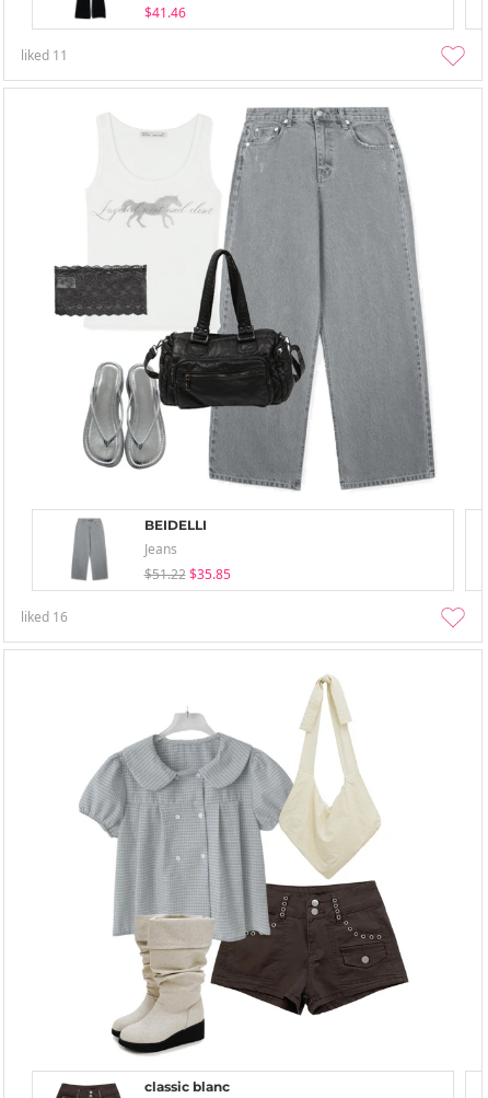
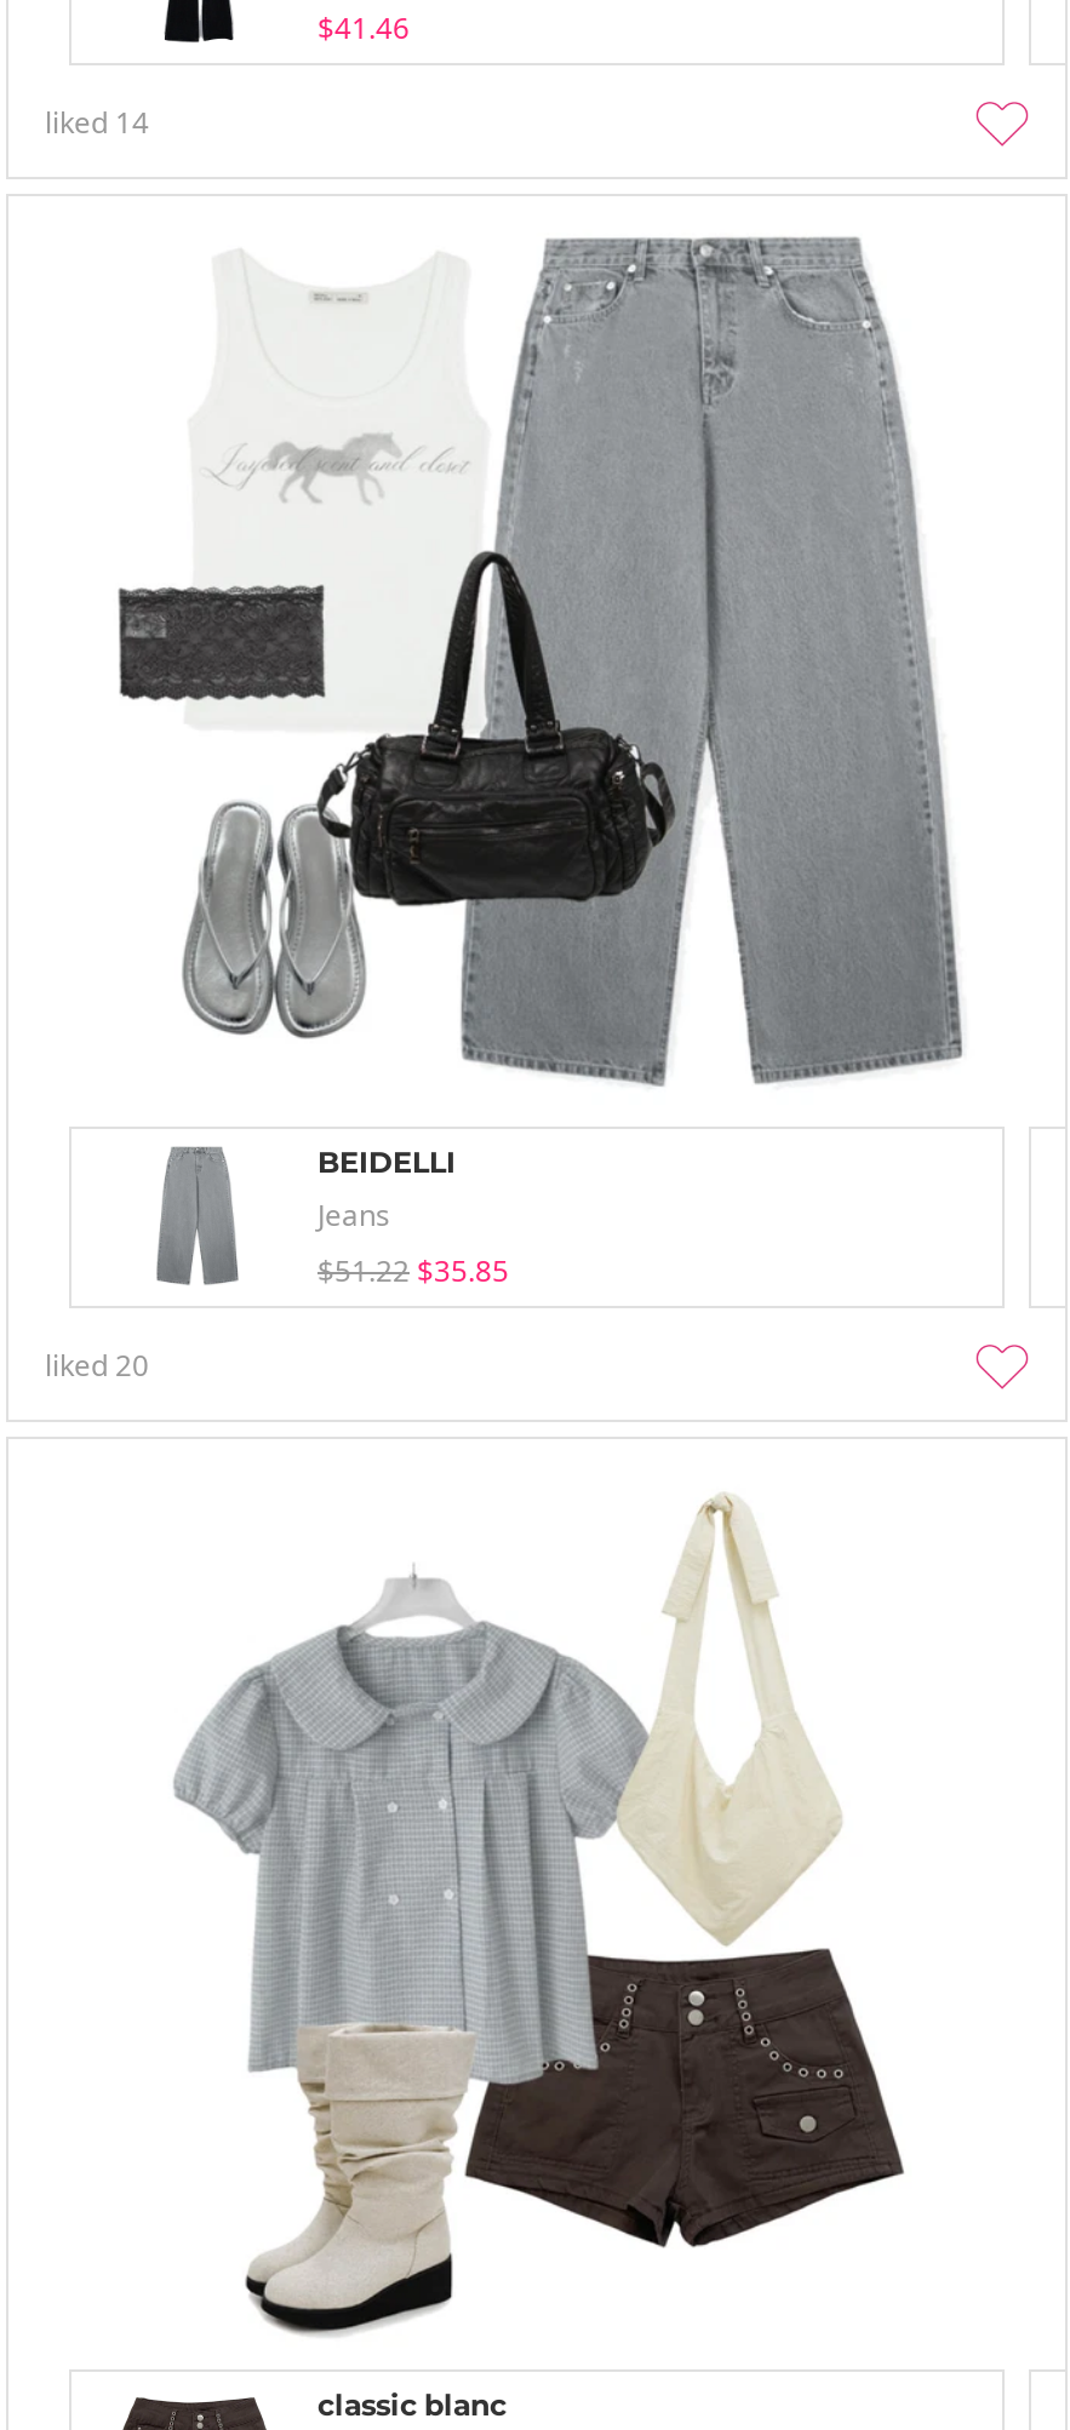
[21,46,68,65] liked 11 -> [45,102,149,143] liked 14
[21,608,68,626] liked 16 -> [45,1345,149,1386] liked 20

